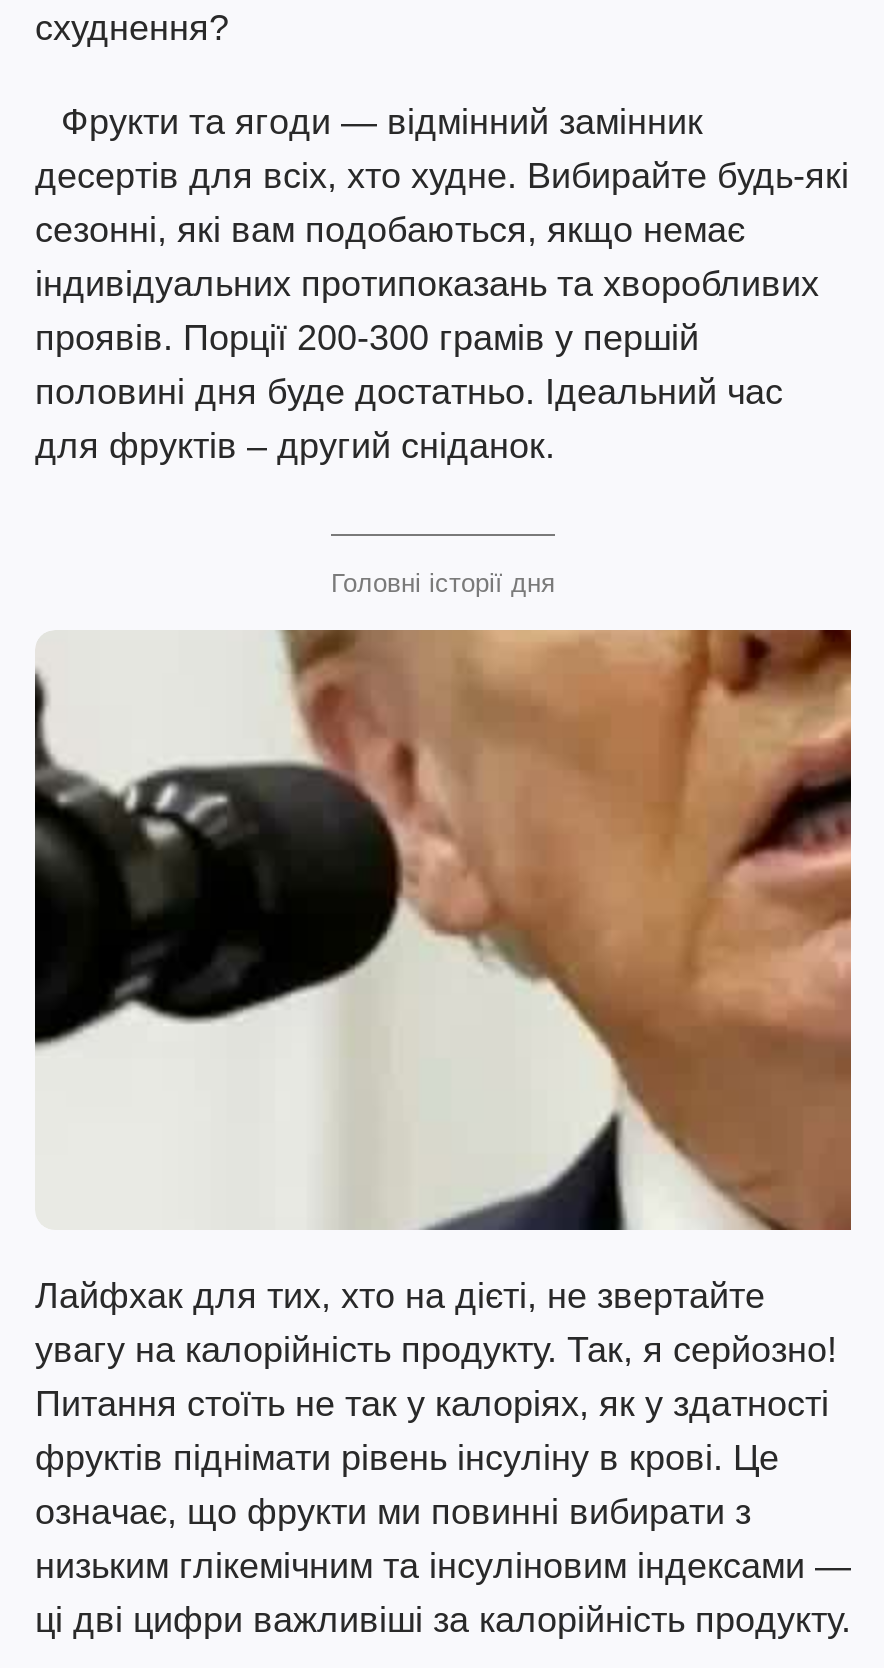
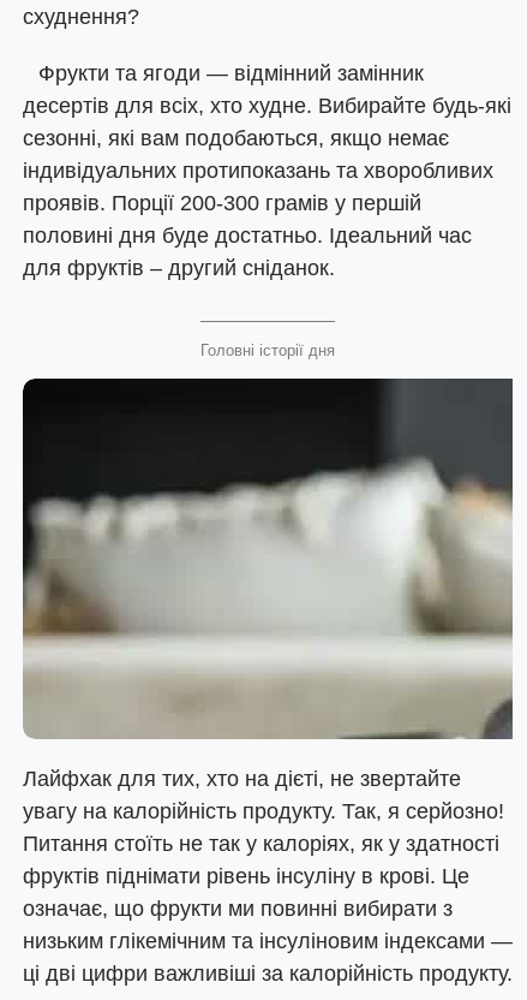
[33,628,853,1230] [image] -> [22,377,514,740] [image]

